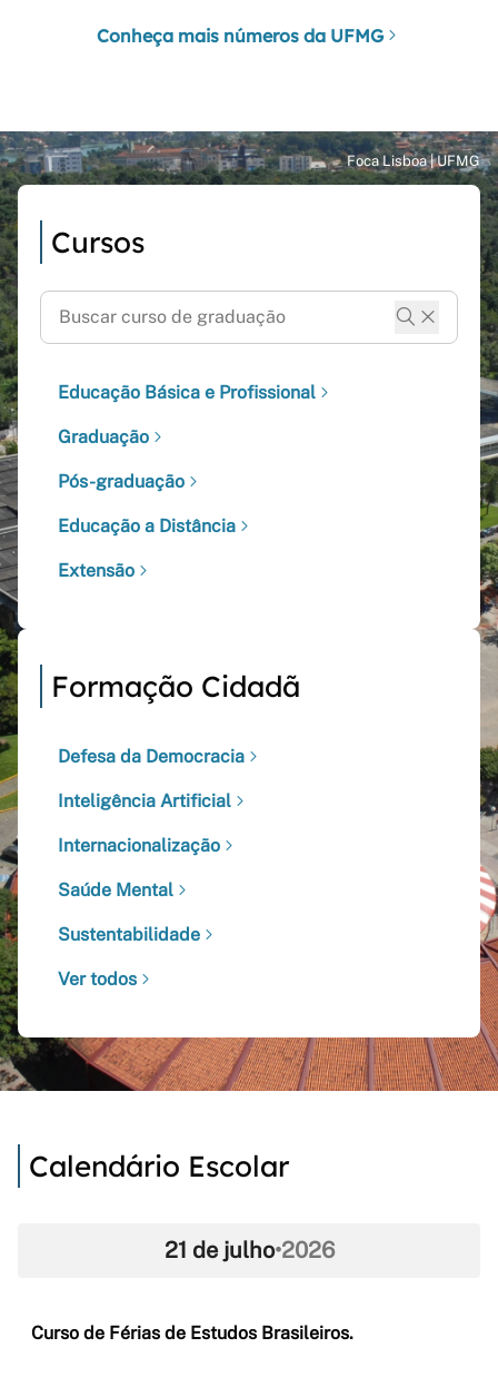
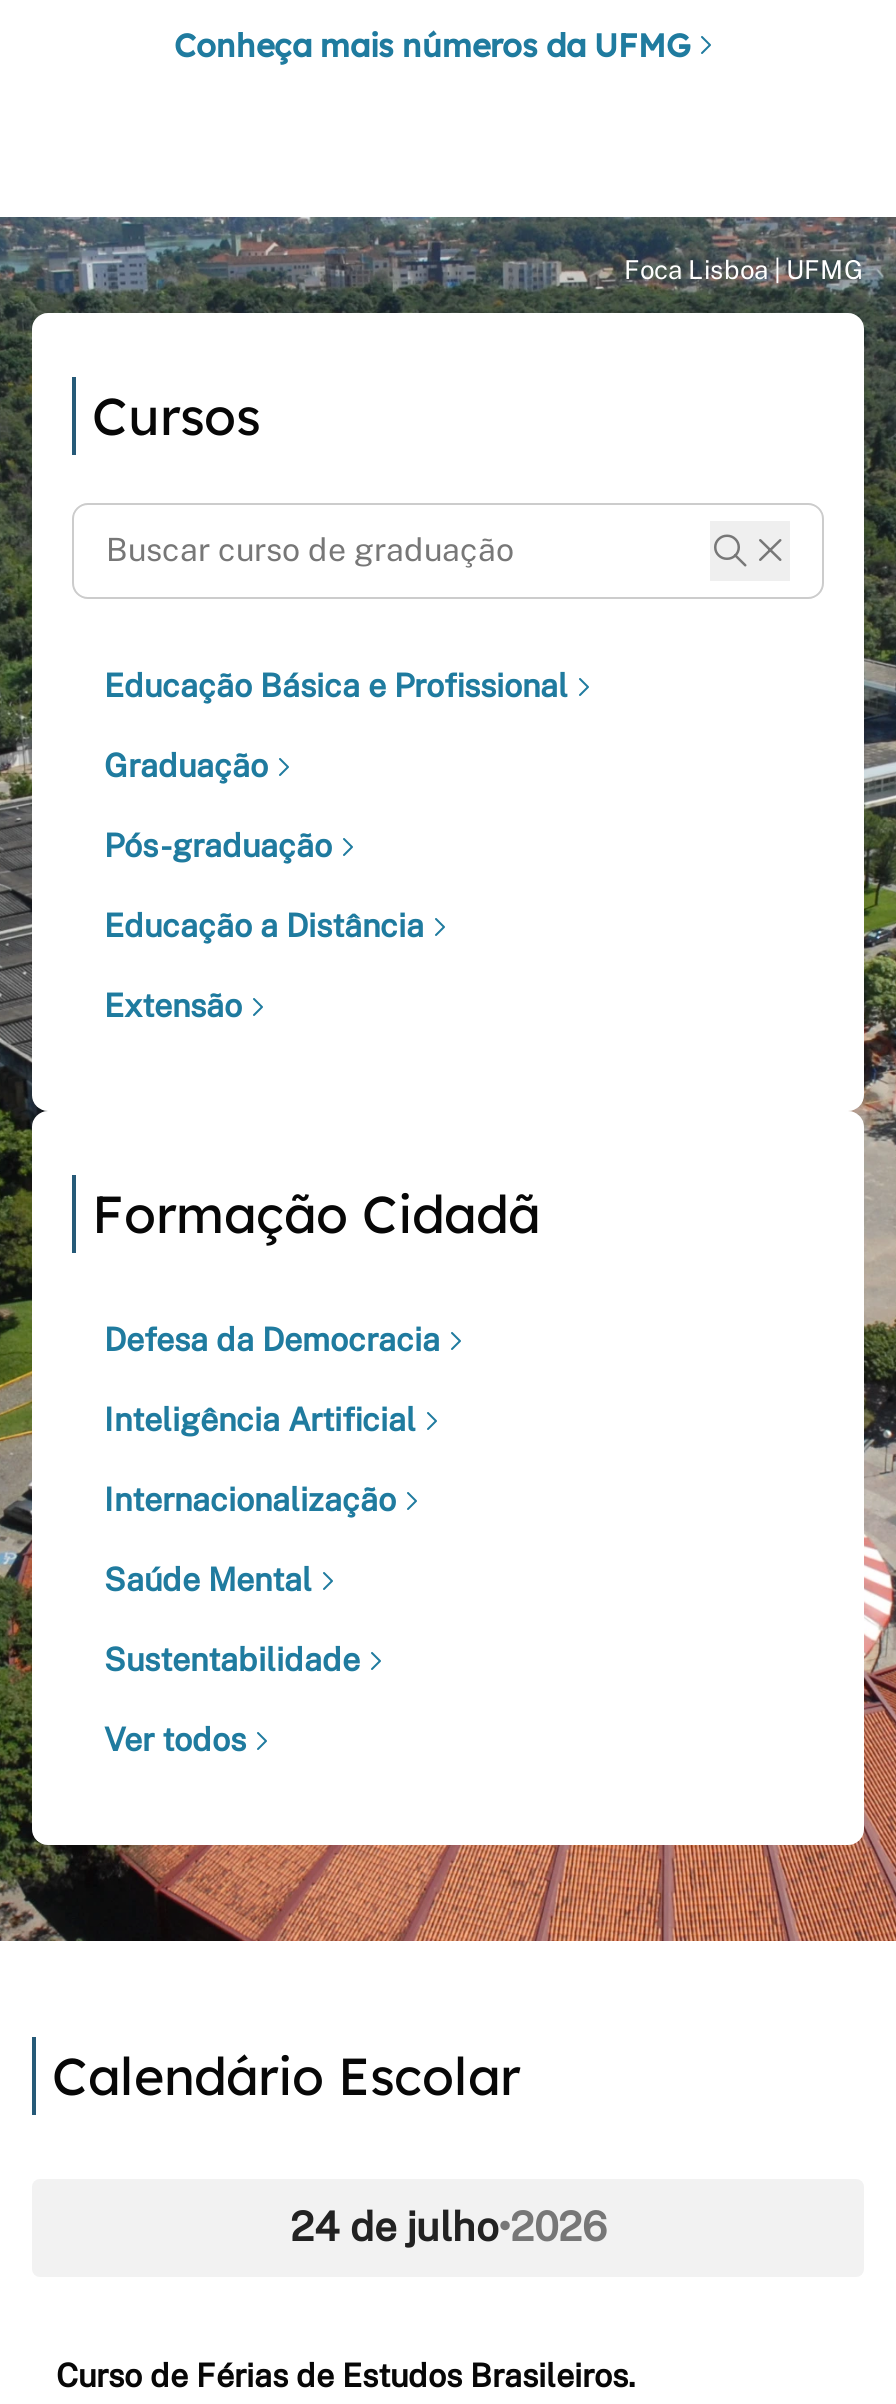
[164,1237,334,1264] 21 de julho•2026 -> [290,2203,606,2251] 24 de julho•2026

